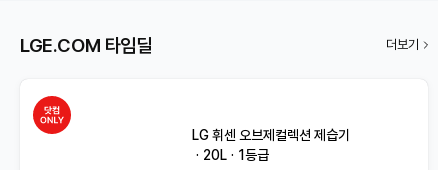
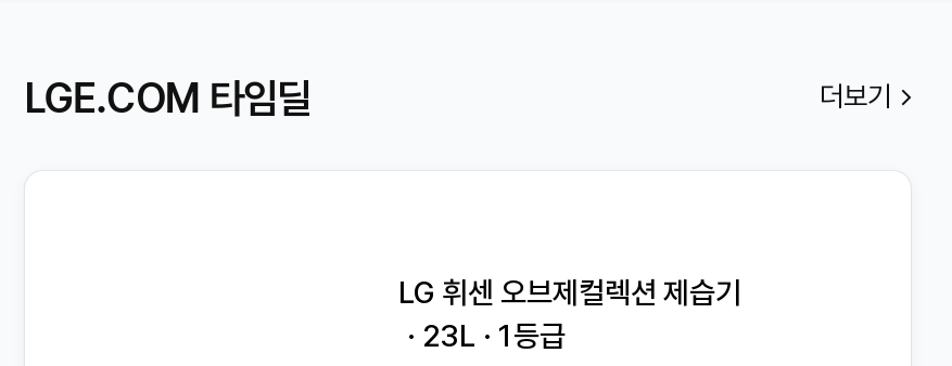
[32,95,72,135] [image] -> none
[203,147,269,163] 20L 1등급 -> [422,318,566,353] 23L 1등급

